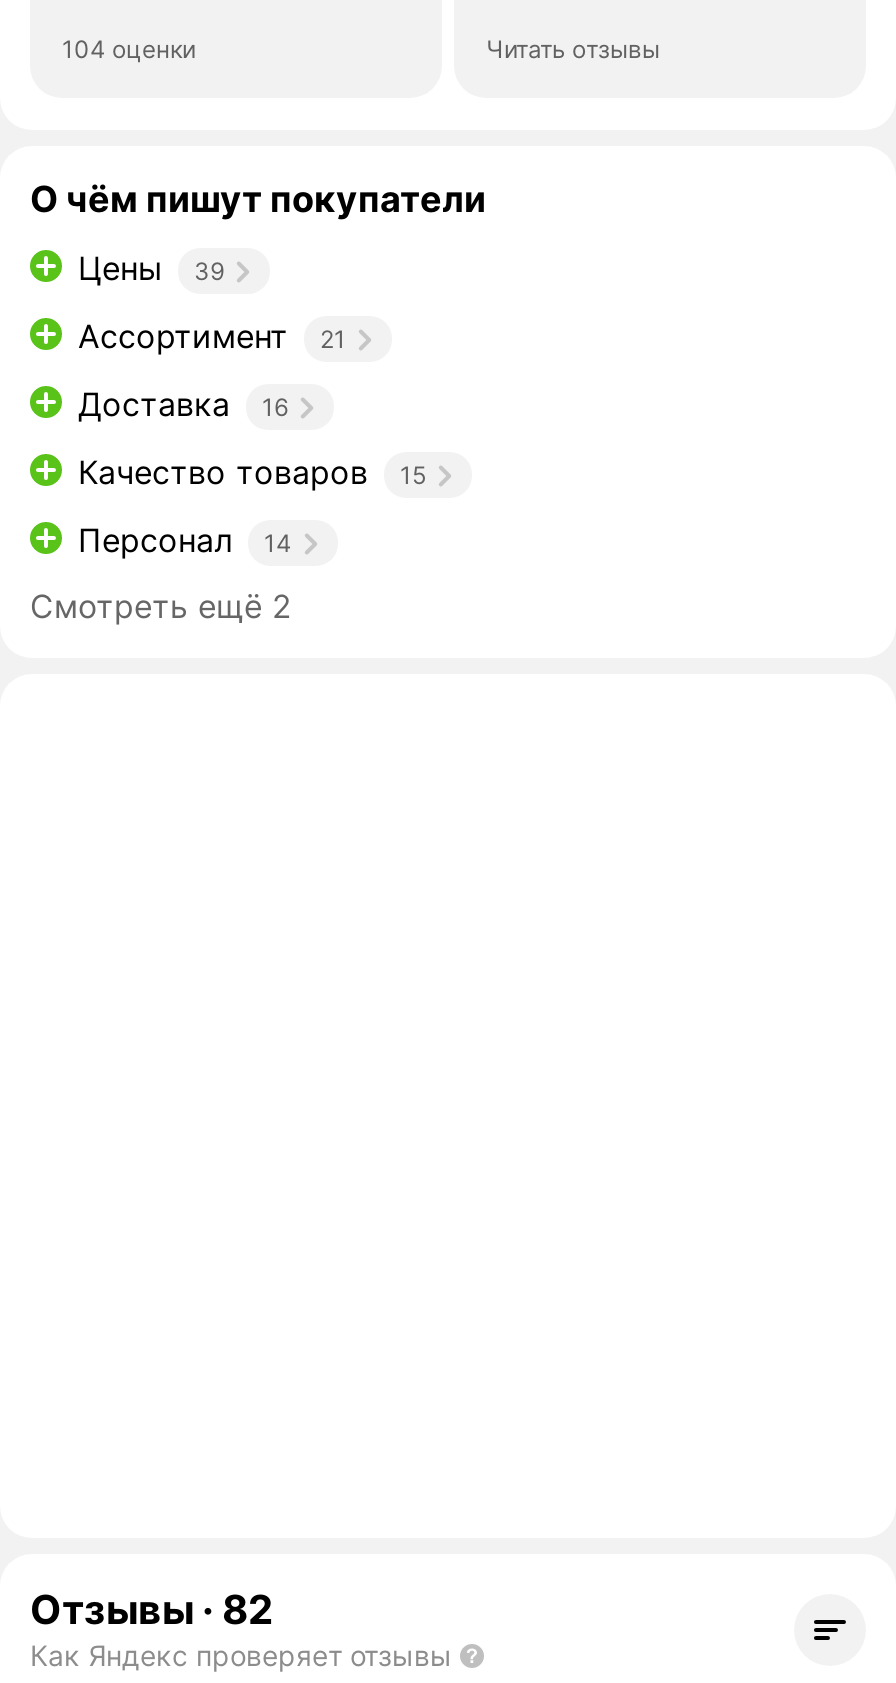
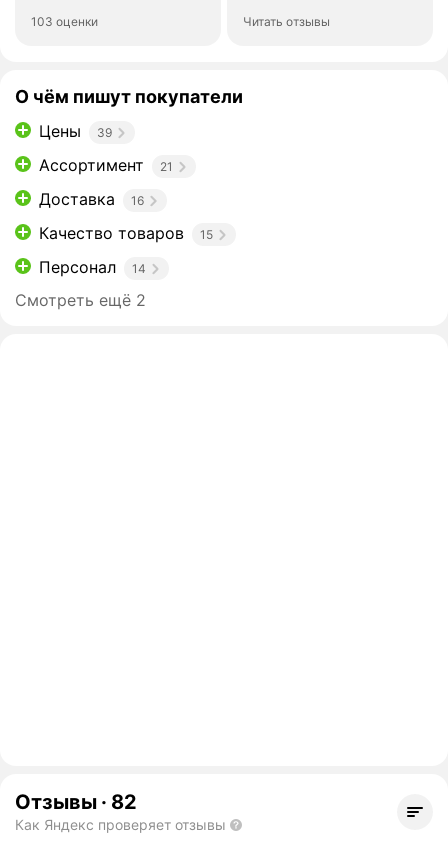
[62,34,196,64] 104 оценки -> [31,14,98,29] 103 оценки

